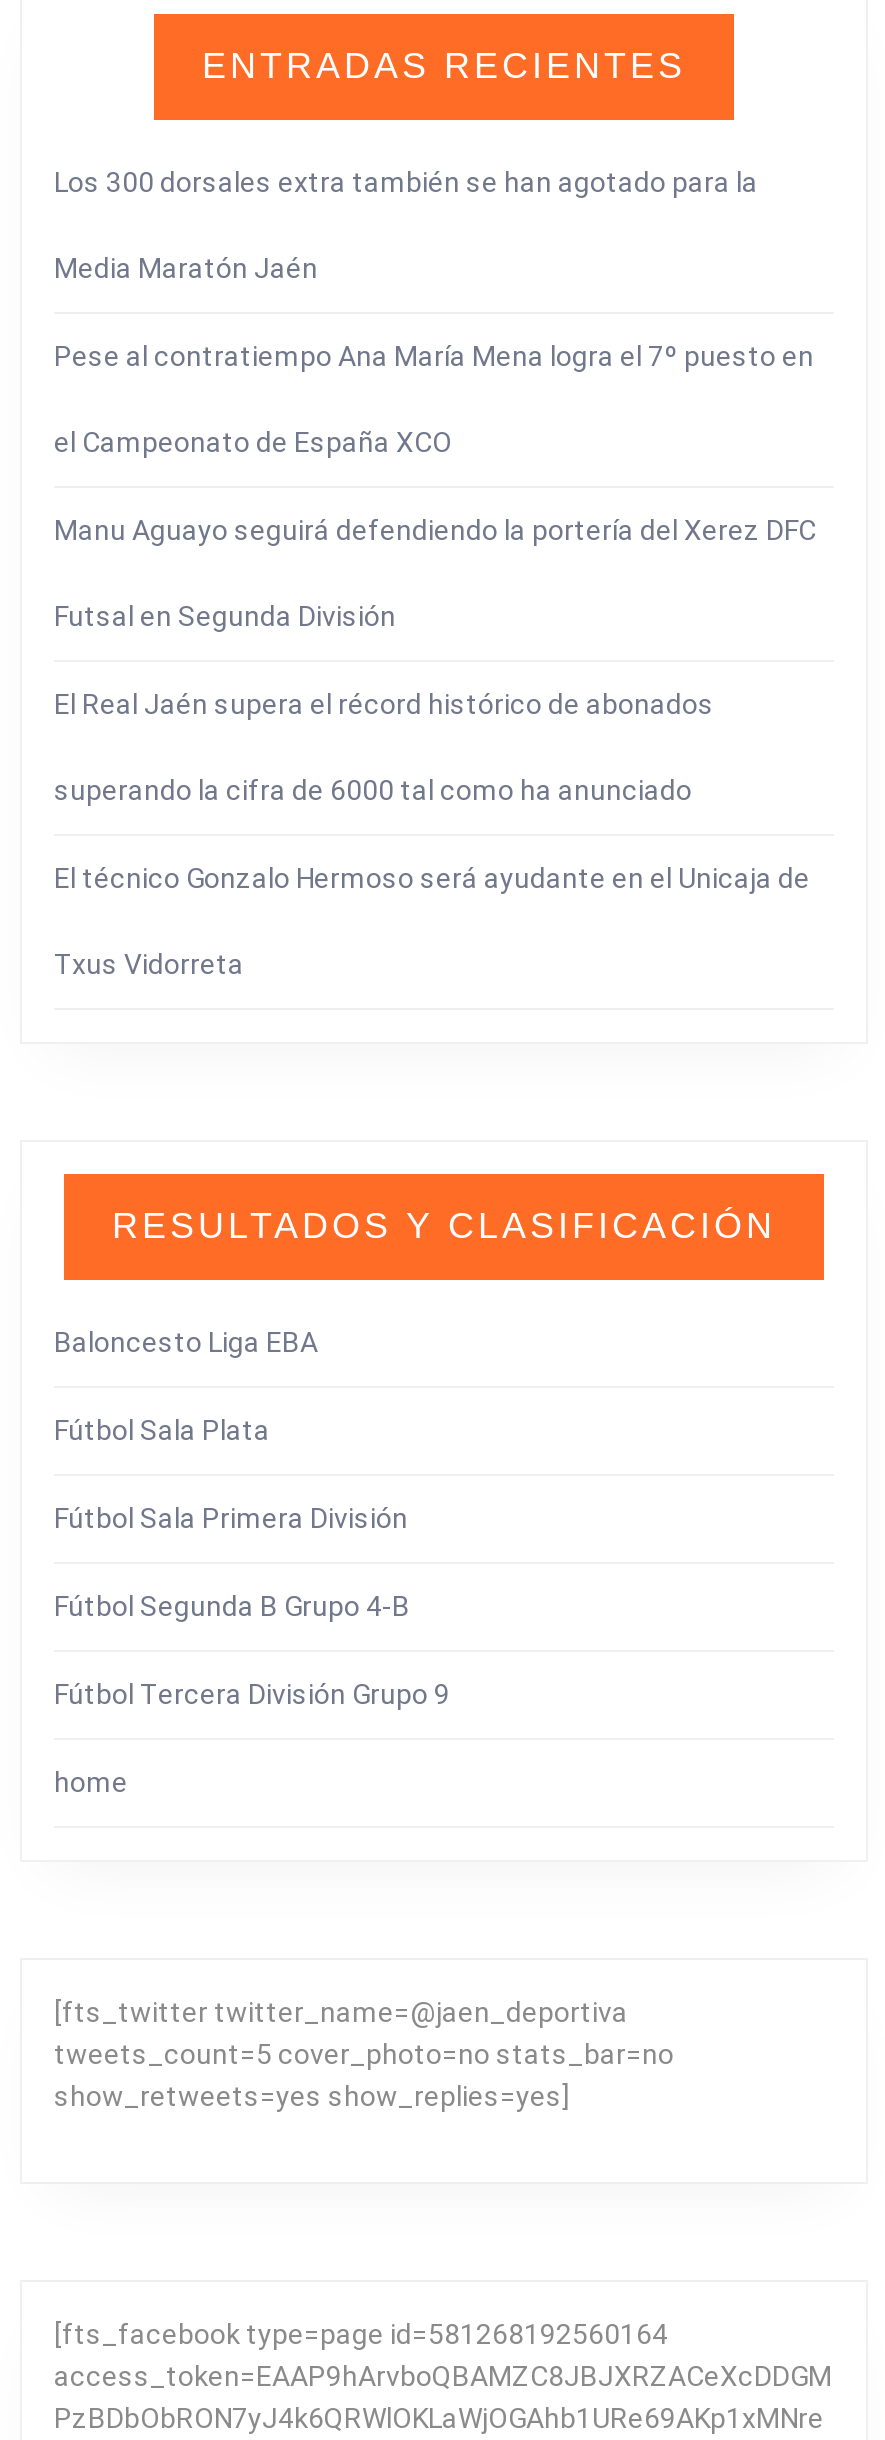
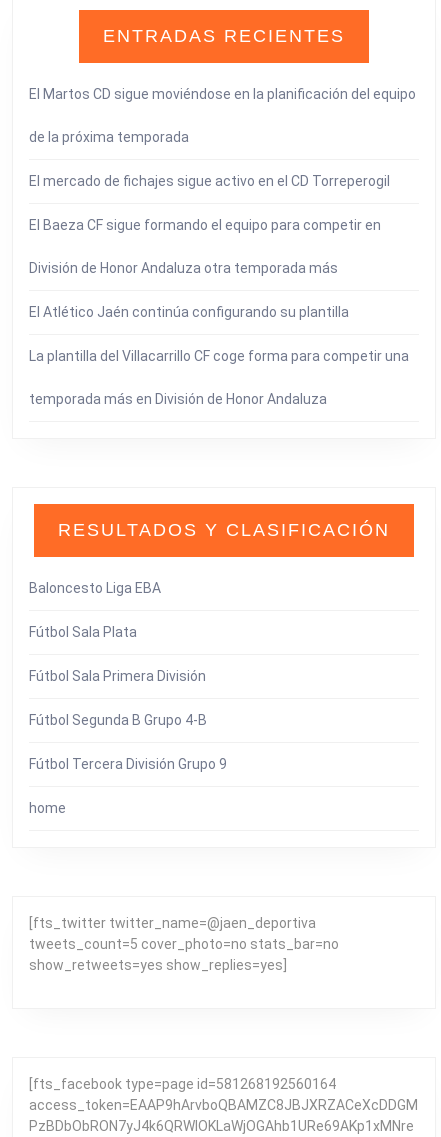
[54,166,816,980] Los 300 dorsales extra también se han agotado para la | Media Maratón Jaén | Pese al contratiempo Ana María Mena logra el 7º puesto en | el Campeonato de España XCO | Manu Aguayo seguirá defendiendo la portería del Xerez DFC | Futsal en Segunda División | El Real Jaén supera el récord histórico de abonados | superando la cifra de 6000 tal como ha anunciado | El técnico Gonzalo Hermoso será ayudante en el Unicaja de | Txus Vidorreta -> [29,86,416,407] El Martos CD sigue moviéndose en la planificación del equipo | de la próxima temporada | El mercado de fichajes sigue activo en el CD Torreperogil | El Baeza CF sigue formando el equipo para competir en | División de Honor Andaluza otra temporada más | El Atlético Jaén continúa configurando su plantilla | La plantilla del Villacarrillo CF coge forma para competir una | temporada más en División de Honor Andaluza

